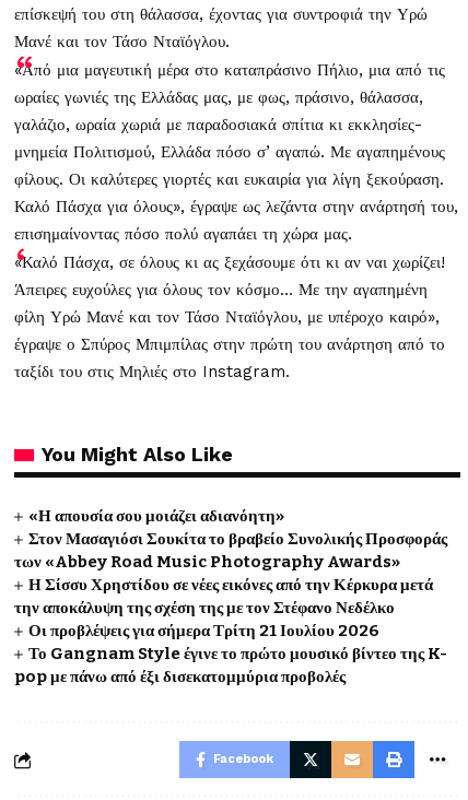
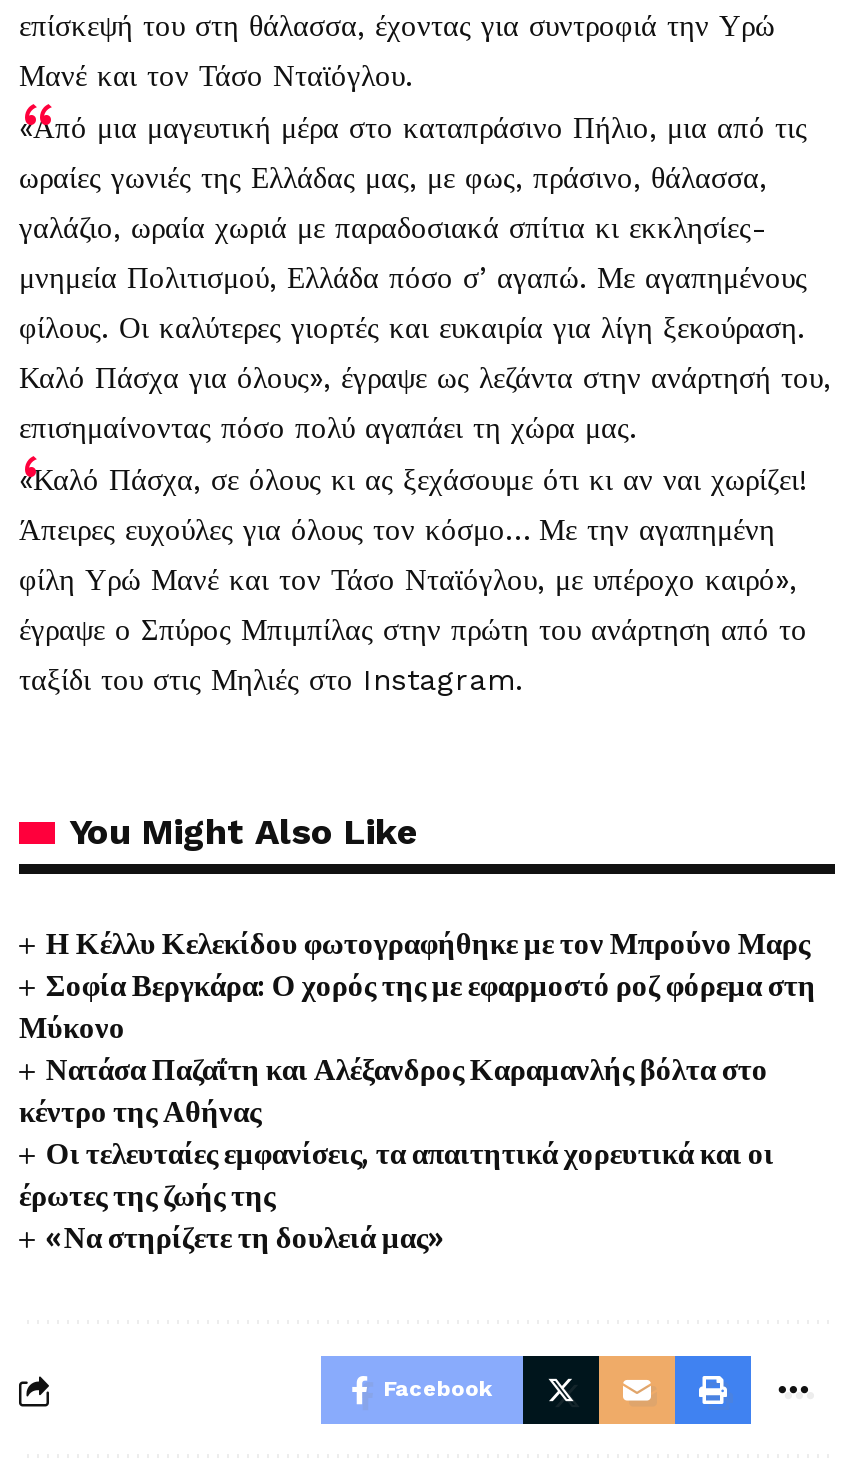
[14,506,448,686] «Η απουσία σου μοιάζει αδιανόητη» | Στον Μασαγιόσι Σουκίτα το βραβείο Συνολικής Προσφοράς | των «Abbey Road Music Photography Awards» | Η Σίσσυ Χρηστίδου σε νέες εικόνες από την Κέρκυρα μετά | την αποκάλυψη της σχέση της με τον Στέφανο Νεδέλκο | Οι προβλέψεις για σήμερα Τρίτη 21 Ιουλίου 2026 | Το Gangnam Style έγινε το πρώτο μουσικό βίντεο της K- | pop με πάνω από έξι δισεκατομμύρια προβολές -> [19,926,816,1256] Η Κέλλυ Κελεκίδου φωτογραφήθηκε με τον Μπρούνο Μαρς | Σοφία Βεργκάρα: Ο χορός της με εφαρμοστό ροζ φόρεμα στη | Μύκονο | Νατάσα Παζαΐτη και Αλέξανδρος Καραμανλής βόλτα στο | κέντρο της Αθήνας | Οι τελευταίες εμφανίσεις, τα απαιτητικά χορευτικά και οι | έρωτες της ζωής της | «Να στηρίζετε τη δουλειά μας»

